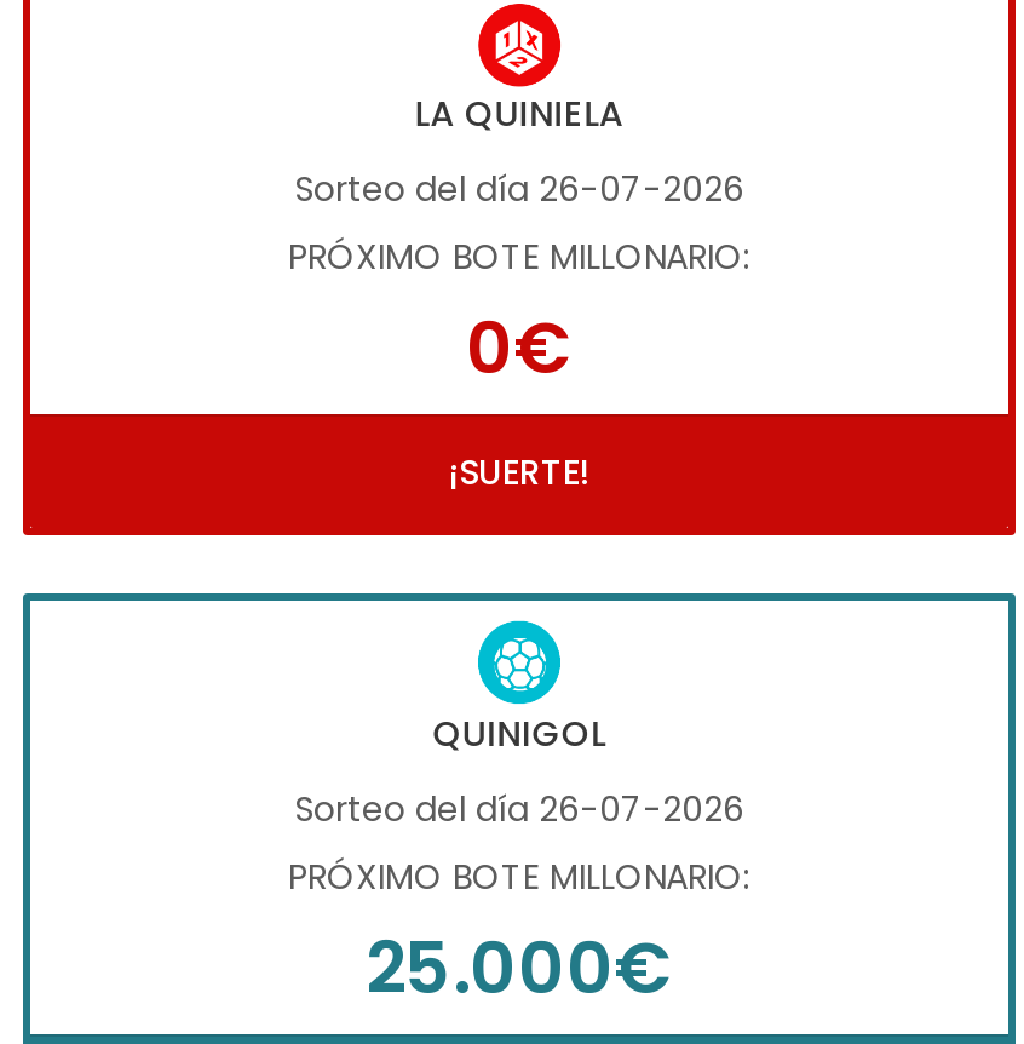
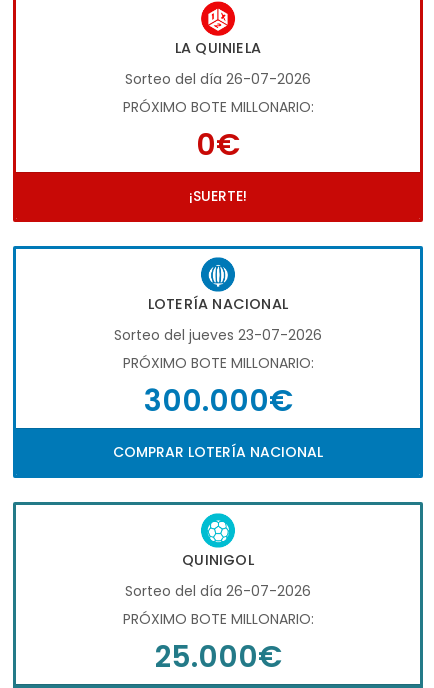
none -> [13,245,423,479] [image] | LOTERÍA NACIONAL | Sorteo del jueves 23-07-2026 | PRÓXIMO BOTE MILLONARIO: | 300.000€ | COMPRAR LOTERÍA NACIONAL

